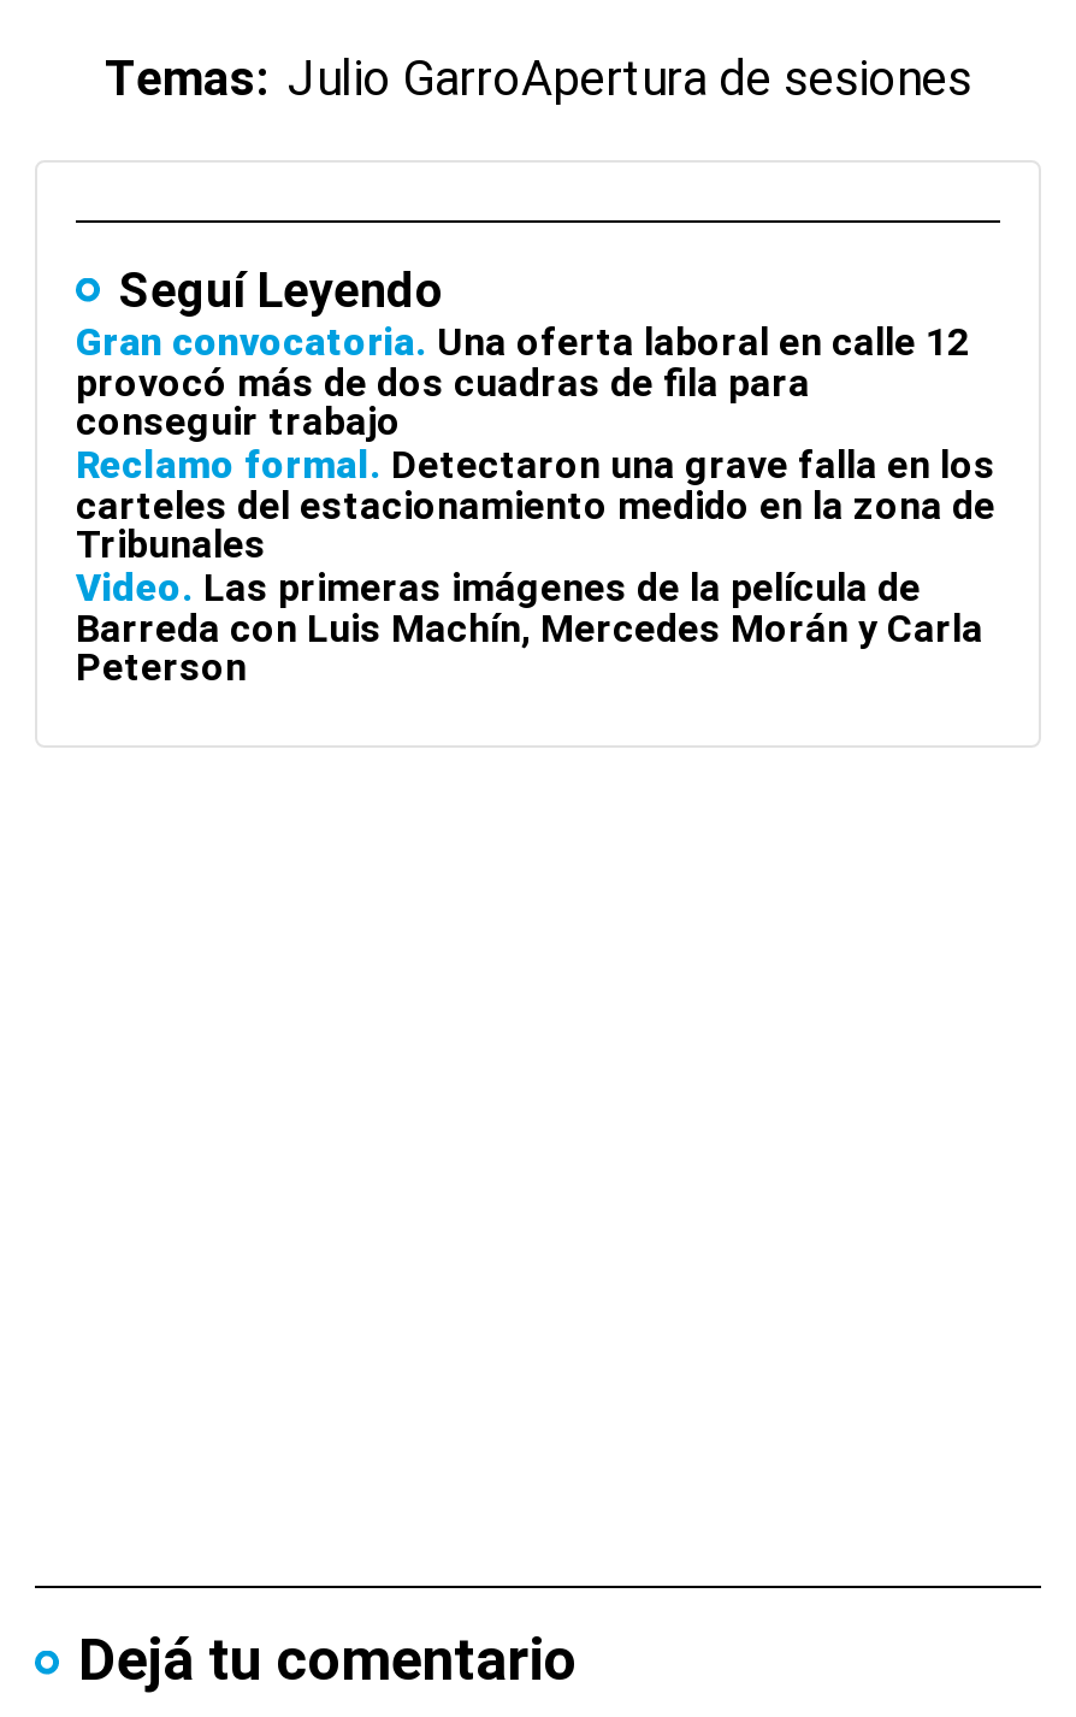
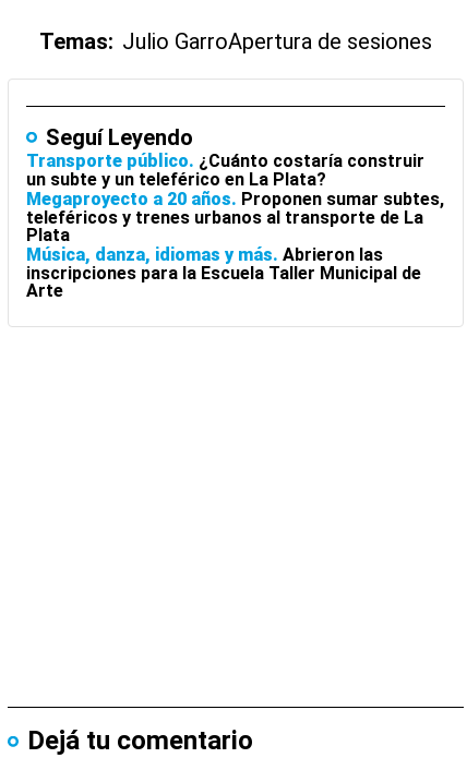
[76,319,995,690] Gran convocatoria Una oferta laboral en calle 12 | provocó más de dos cuadras de fila para | conseguir trabajo | Reclamo formal Detectaron una grave falla en los | carteles del estacionamiento medido en la zona de | Tribunales | Video Las primeras imágenes de la película de | Barreda con Luis Machín, Mercedes Morán y Carla | Peterson -> [26,151,444,301] Transporte público ¿Cuánto costaría construir | un subte y un teleférico en La Plata? | Megaproyecto a 20 años Proponen sumar subtes, | teleféricos y trenes urbanos al transporte de La | Plata | Música, danza, idiomas y más Abrieron las | inscripciones para la Escuela Taller Municipal de | Arte

